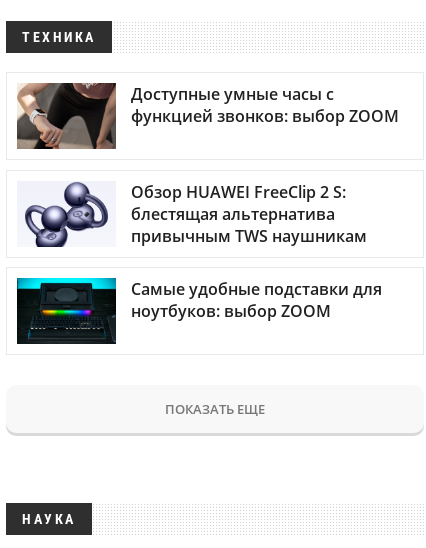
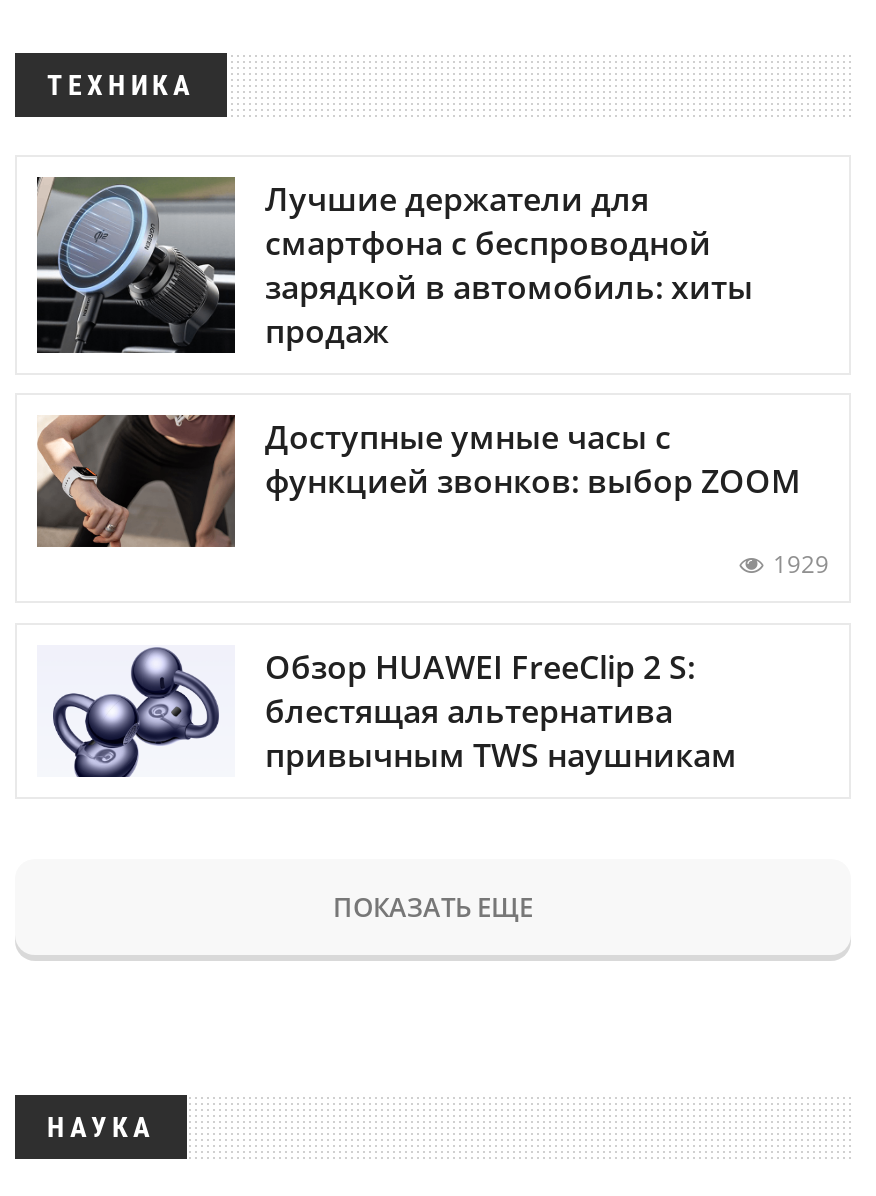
none -> [35,175,753,355] [image] | Лучшие держатели для | смартфона с беспроводной | зарядкой в автомобиль: хиты | продаж
moved [16,81,399,150] -> [35,411,801,549]: [image] | Доступные умные часы с | функцией звонков: выбор ZOOM
none -> [773,548,829,582] 1929
moved [23,180,367,248] -> [49,644,737,779]: [image] | Обзор HUAWEI FreeClip 2 S: | блестящая альтернатива | привычным TWS наушникам
[16,277,382,345] [image] | Самые удобные подставки для | ноутбуков: выбор ZOOM -> none

